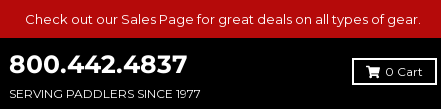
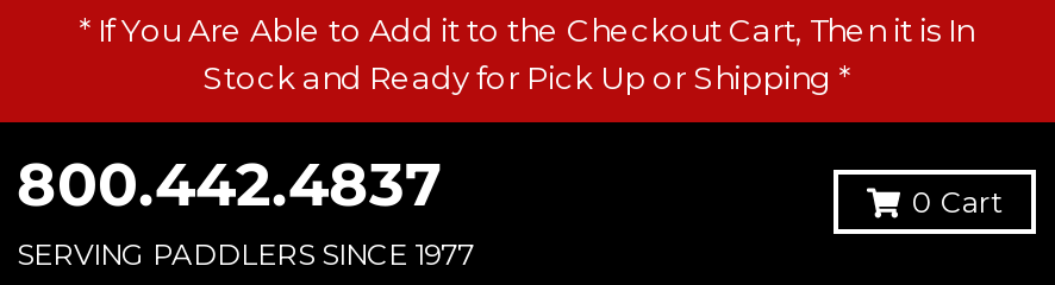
[25,11,421,27] Check out our Sales Page for great deals on all types of gear. -> [79,11,974,96] * If You Are Able to Add it to the Checkout Cart, Then it is In | Stock and Ready for Pick Up or Shipping *

